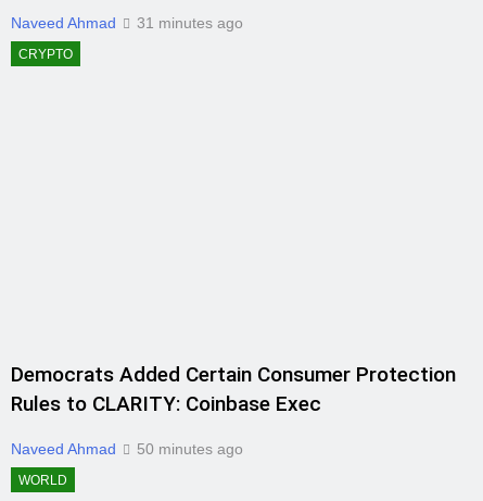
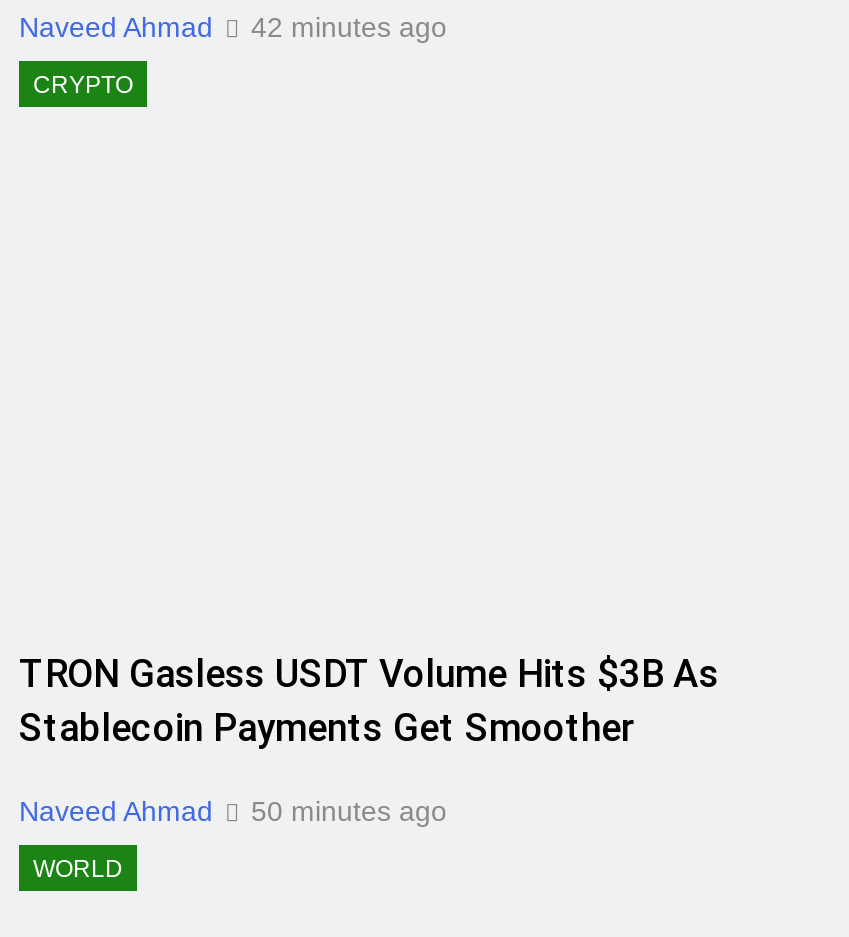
[11,14,243,31] Naveed Ahmad 31 minutes ago -> [19,11,447,43] Naveed Ahmad 42 minutes ago
[11,362,456,416] Democrats Added Certain Consumer Protection | Rules to CLARITY: Coinbase Exec -> [19,651,719,751] TRON Gasless USDT Volume Hits $3B As | Stablecoin Payments Get Smoother

